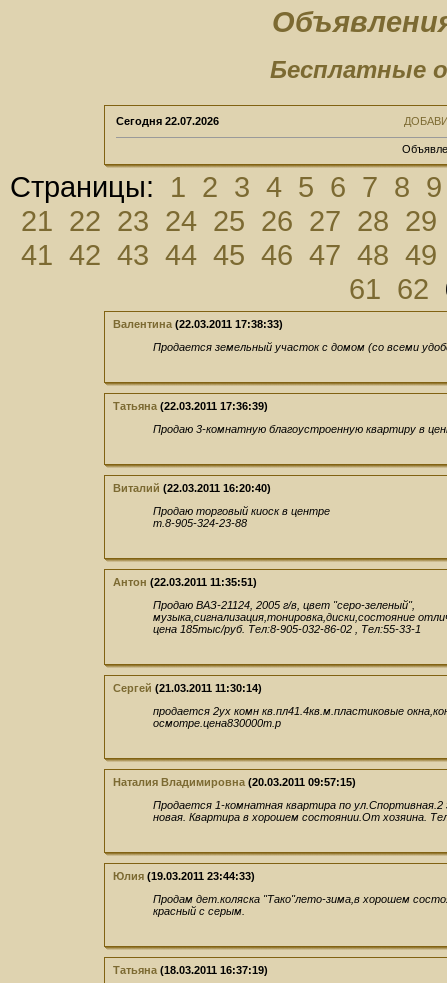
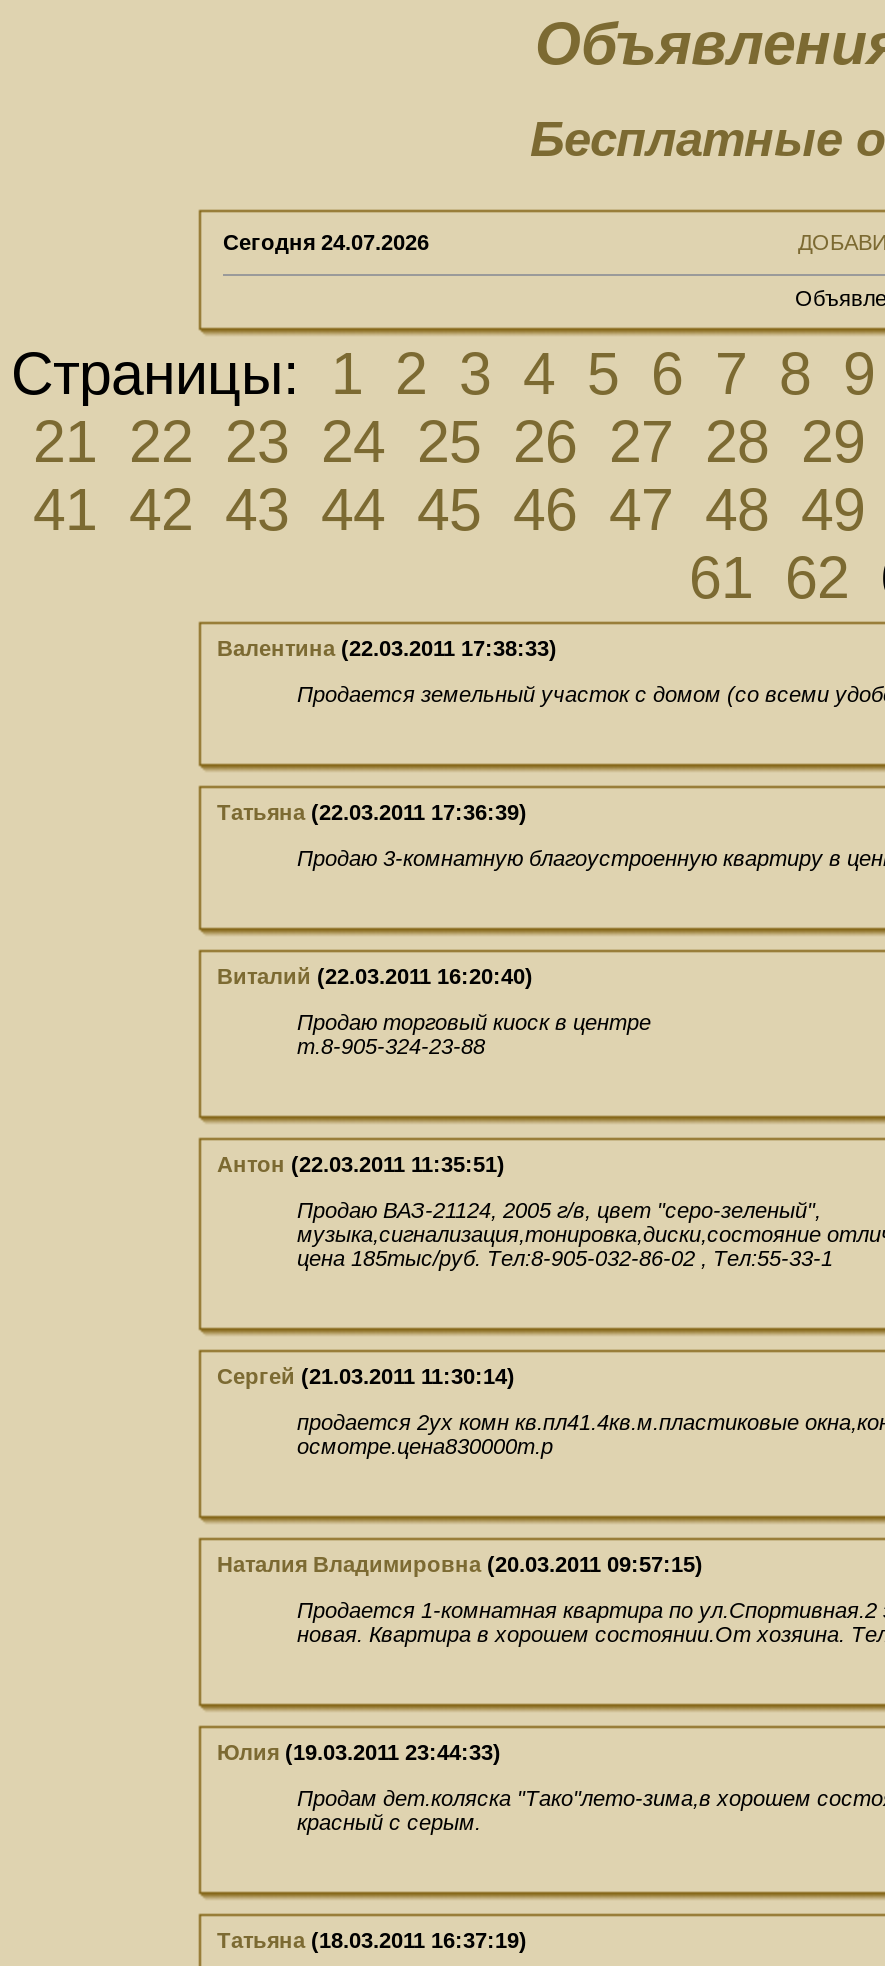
[116,115,219,127] Сегодня 22.07.2026 -> [223,230,429,254] Сегодня 24.07.2026

